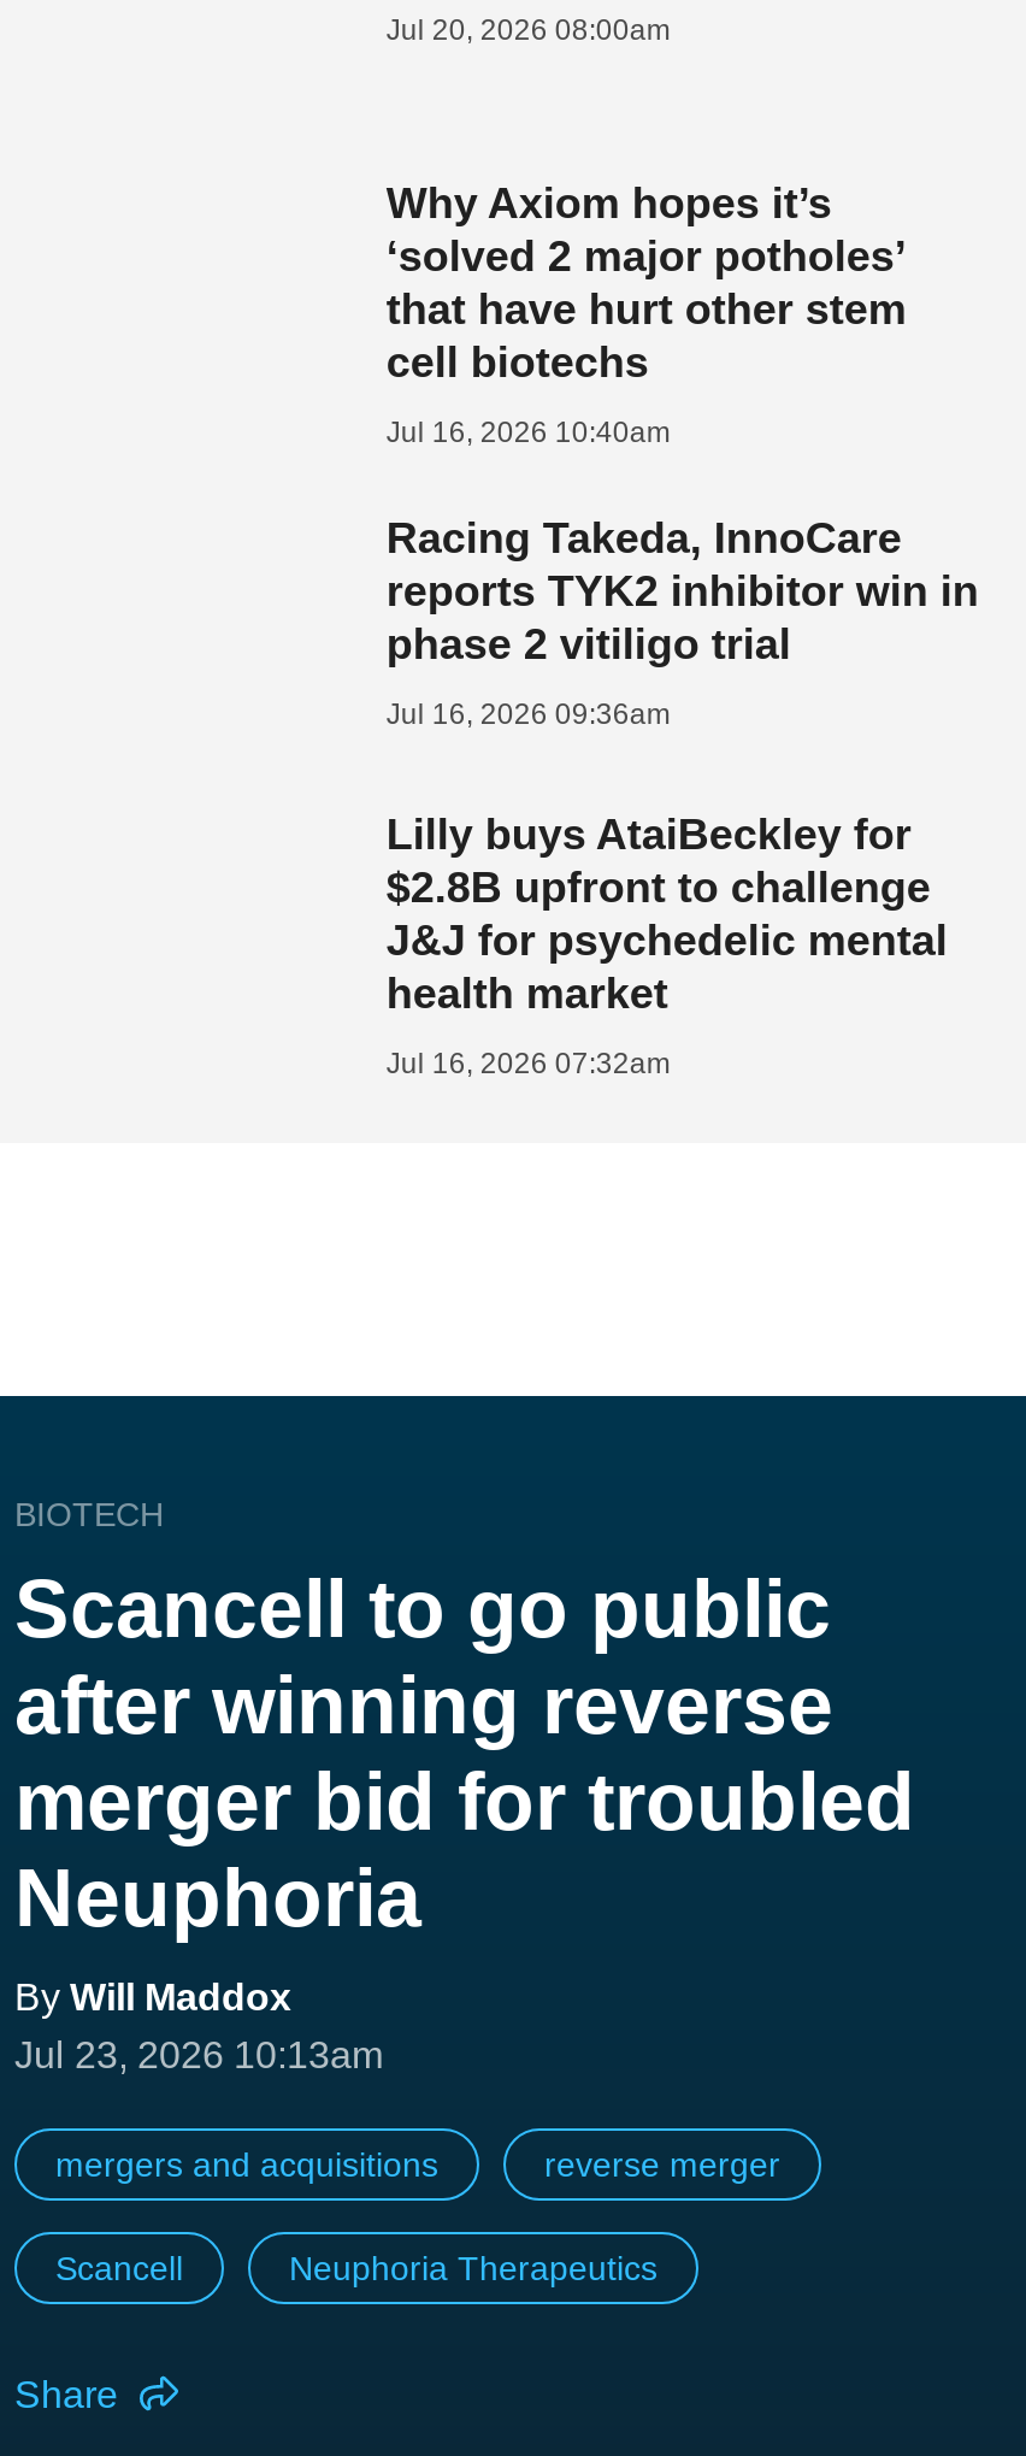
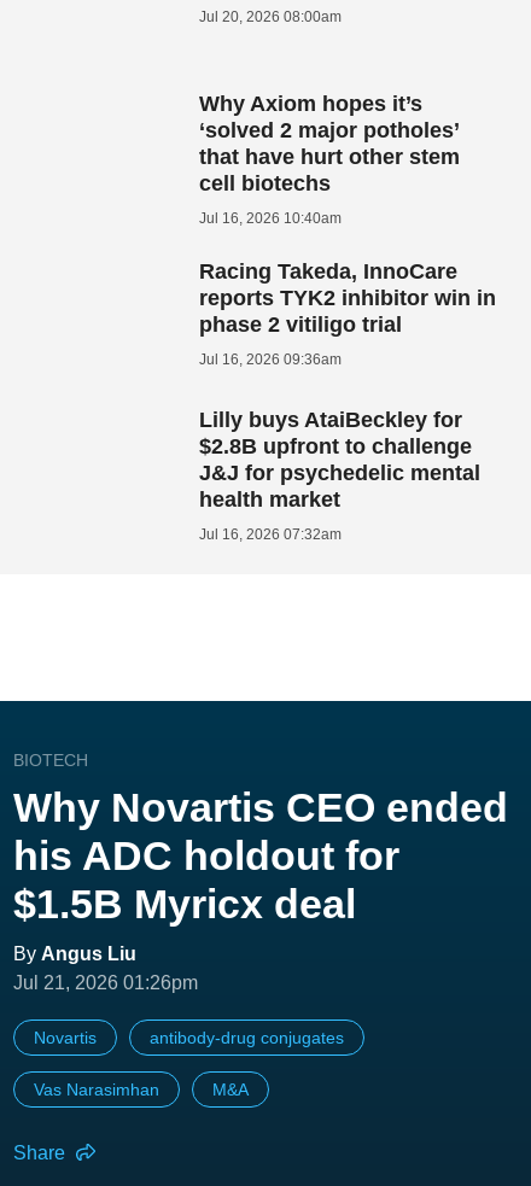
[14,1562,915,2075] Scancell to go public | after winning reverse | merger bid for troubled | Neuphoria | By Will Maddox | Jul 23, 2026 10:13am -> [13,784,508,993] Why Novartis CEO ended | his ADC holdout for | $1.5B Myricx deal | By Angus Liu | Jul 21, 2026 01:26pm
[55,2145,780,2183] mergers and acquisitions | reverse merger -> [34,1028,344,1047] Novartis | antibody-drug conjugates
[55,2248,658,2287] Scancell | Neuphoria Therapeutics -> [34,1079,249,1099] Vas Narasimhan | M&A

